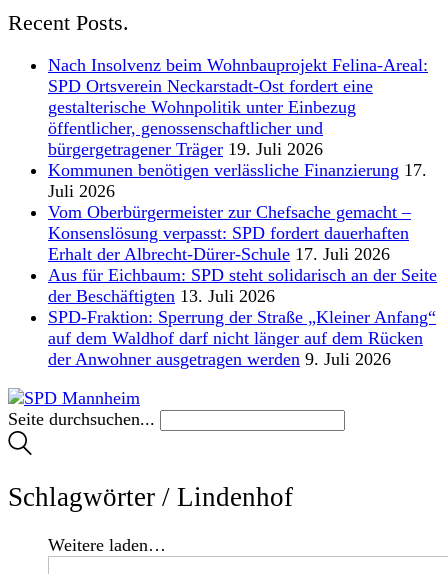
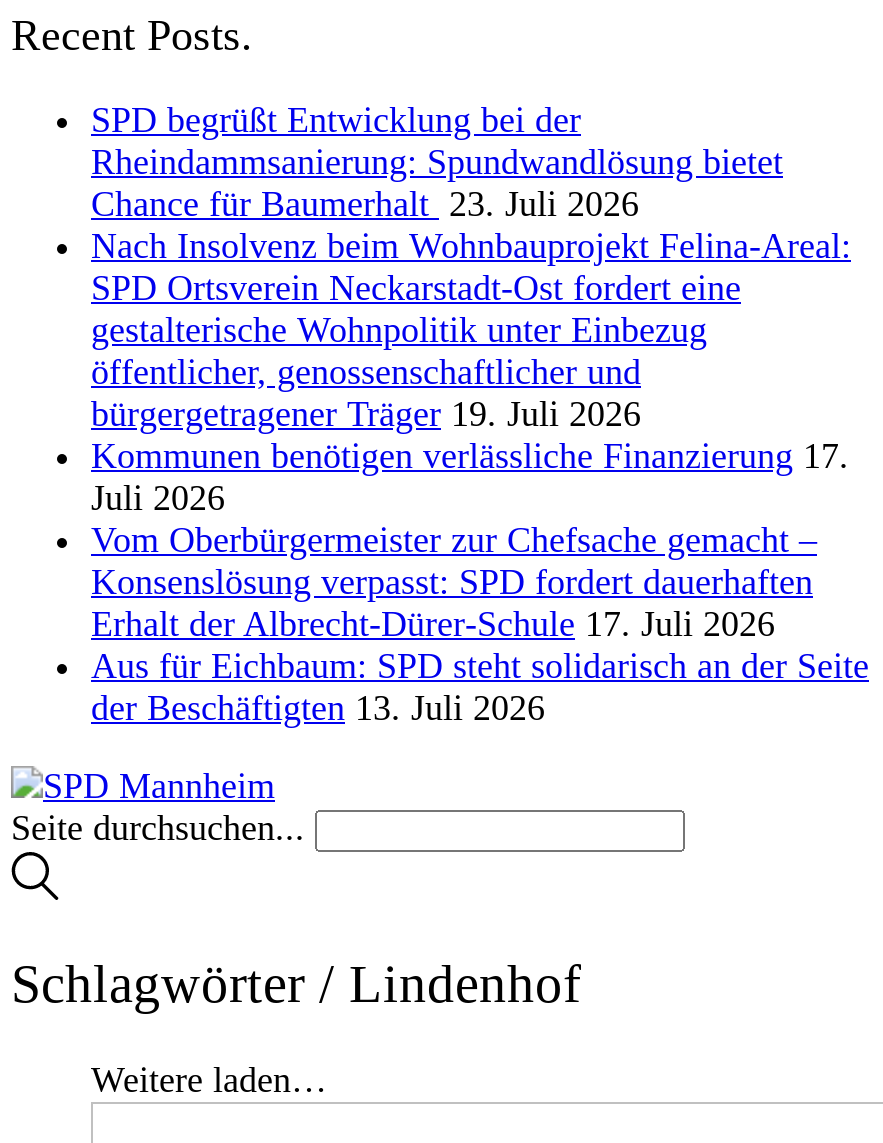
none -> [91,99,783,223] SPD begrüßt Entwicklung bei der | Rheindammsanierung: Spundwandlösung bietet | Chance für Baumerhalt 23. Juli 2026
moved [48,55,437,306] -> [91,225,869,727]: Nach Insolvenz beim Wohnbauprojekt Felina-Areal: | SPD Ortsverein Neckarstadt-Ost fordert eine | gestalterische Wohnpolitik unter Einbezug | ... | Aus für Eichbaum: SPD steht solidarisch an der Seite | der Beschäftigten 13. Juli 2026
[48,307,436,369] SPD-Fraktion: Sperrung der Straße „Kleiner Anfang“ | auf dem Waldhof darf nicht länger auf dem Rücken | der Anwohner ausgetragen werden 9. Juli 2026 -> none

